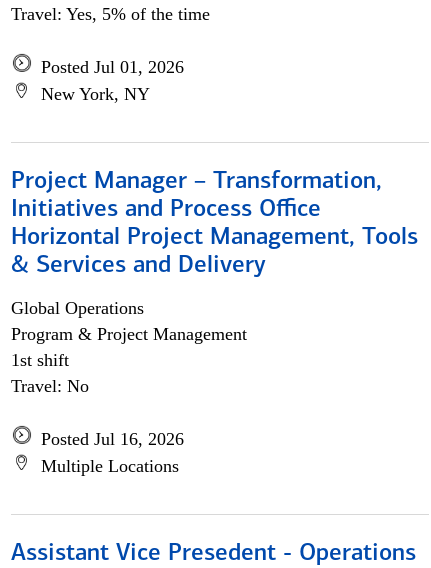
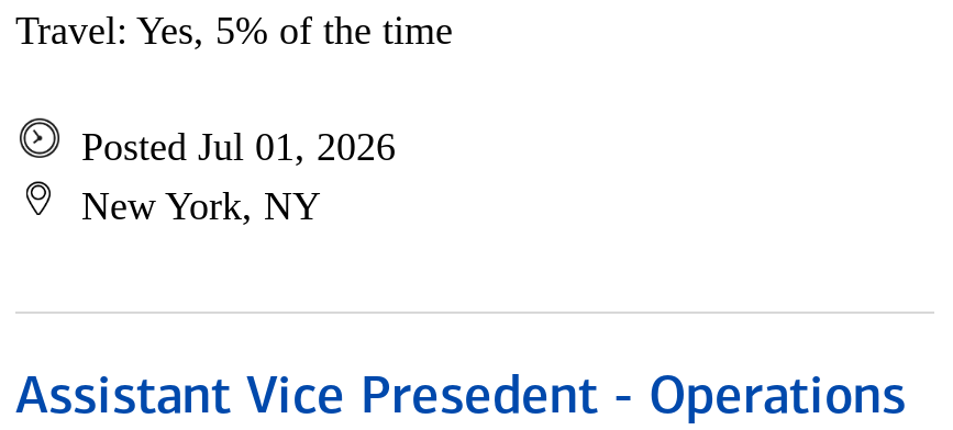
[11,170,418,476] Project Manager – Transformation, | Initiatives and Process Office | Horizontal Project Management, Tools | & Services and Delivery | Global Operations | Program & Project Management | 1st shift | Travel: No | Posted Jul 16, 2026 | Multiple Locations -> none

